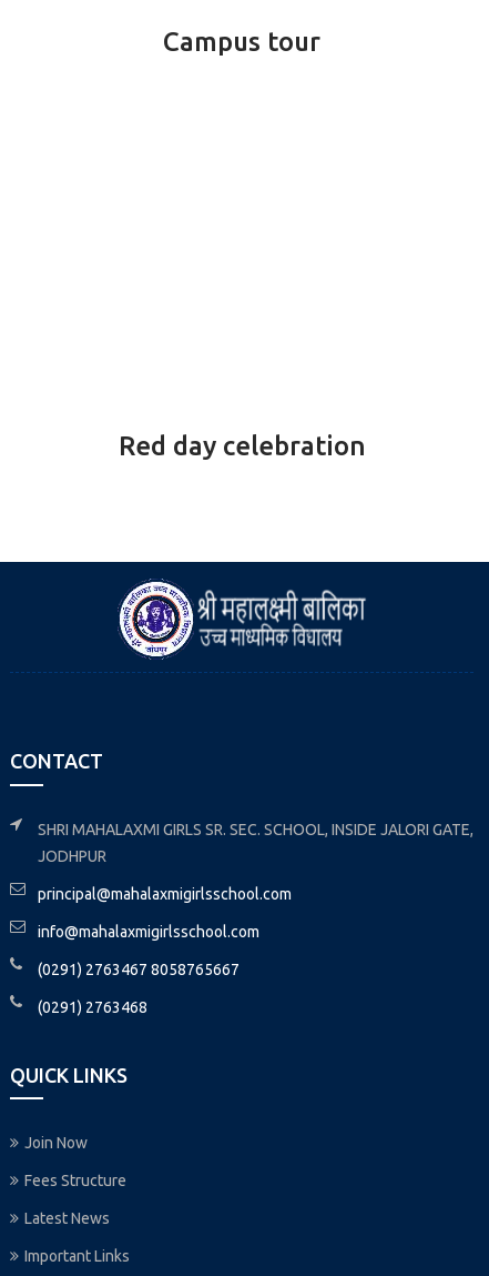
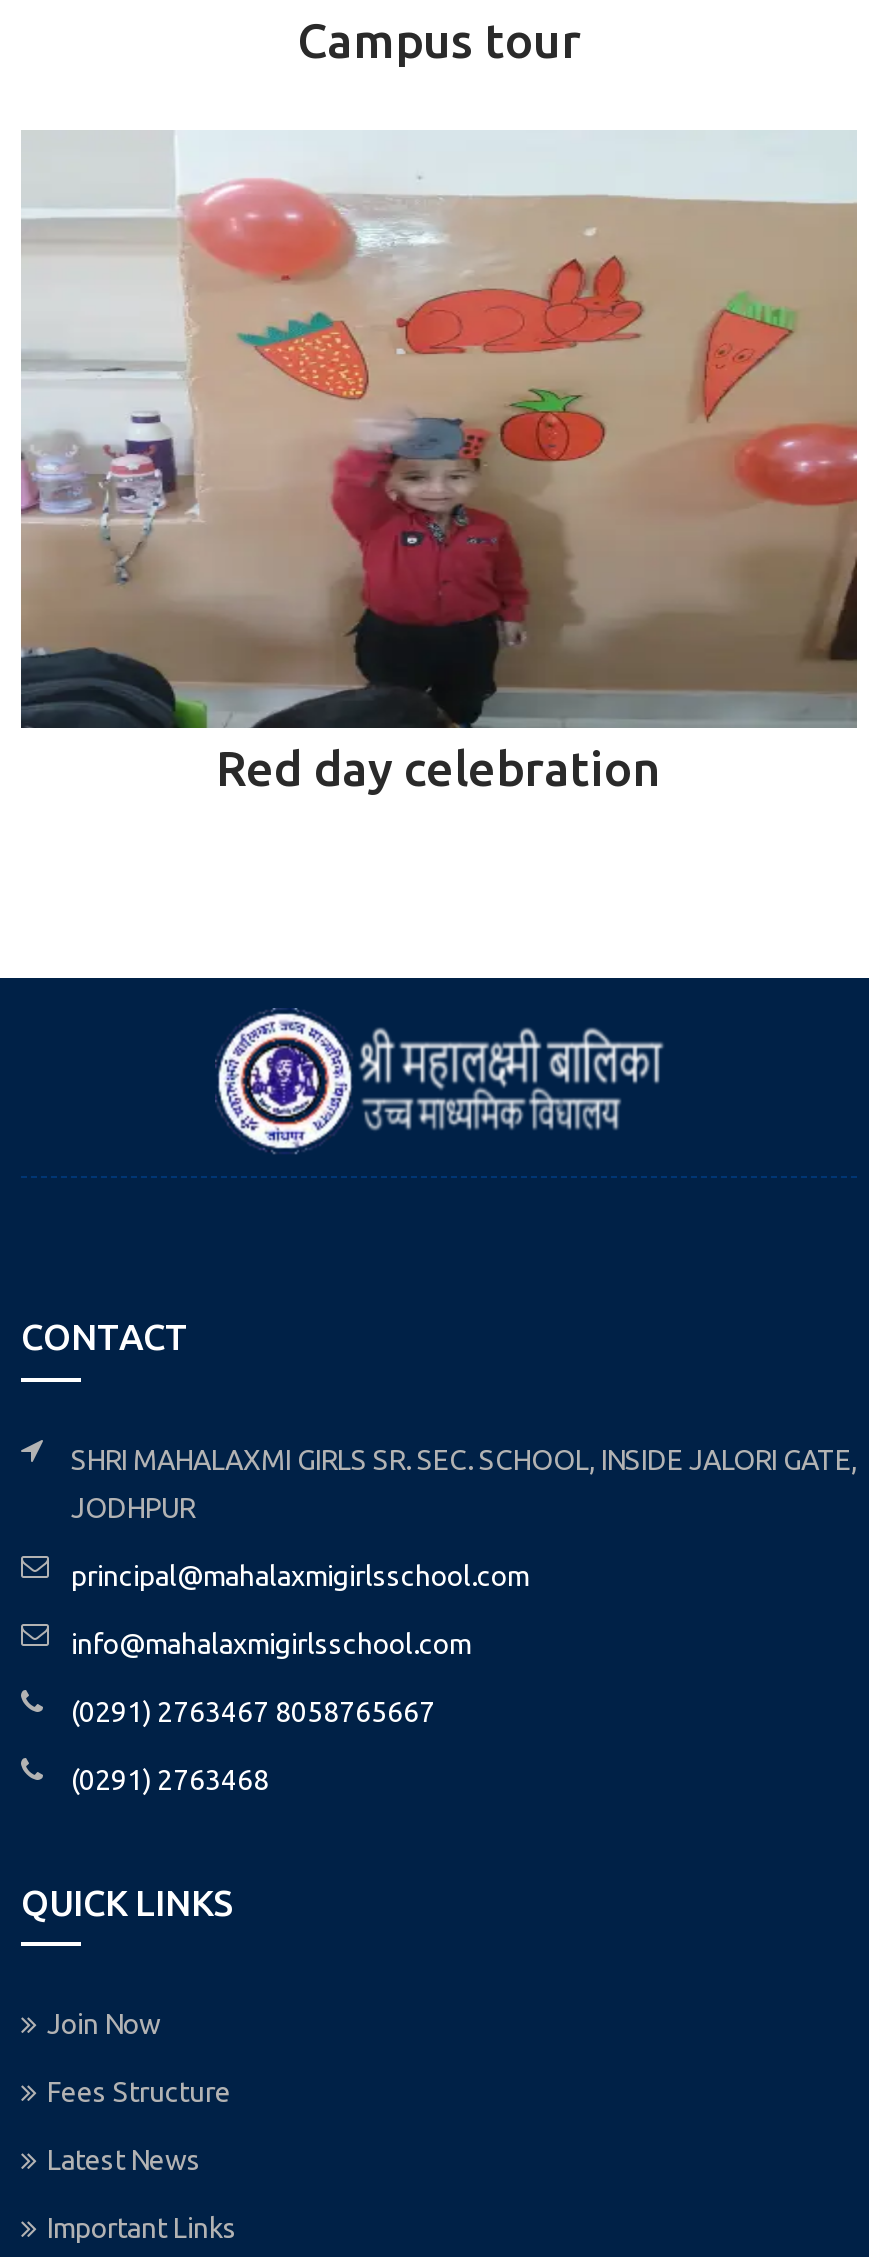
none -> [19,130,859,730] [image]

